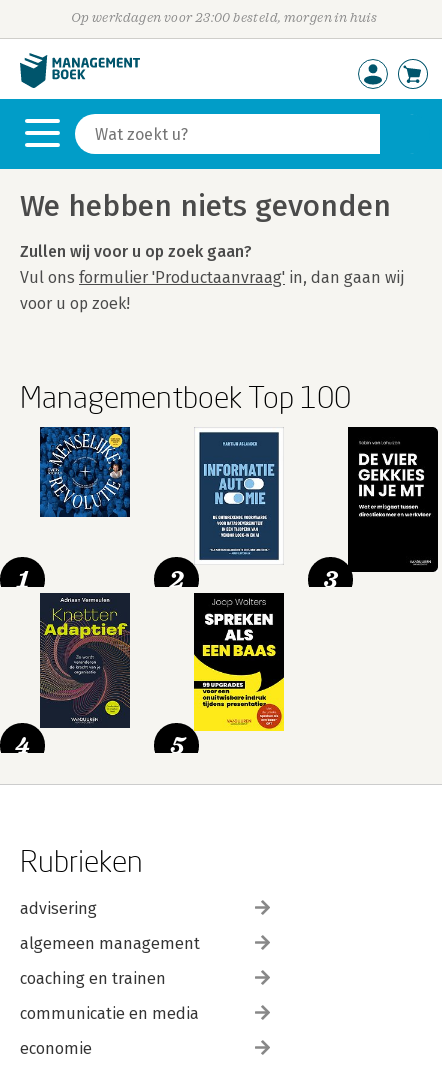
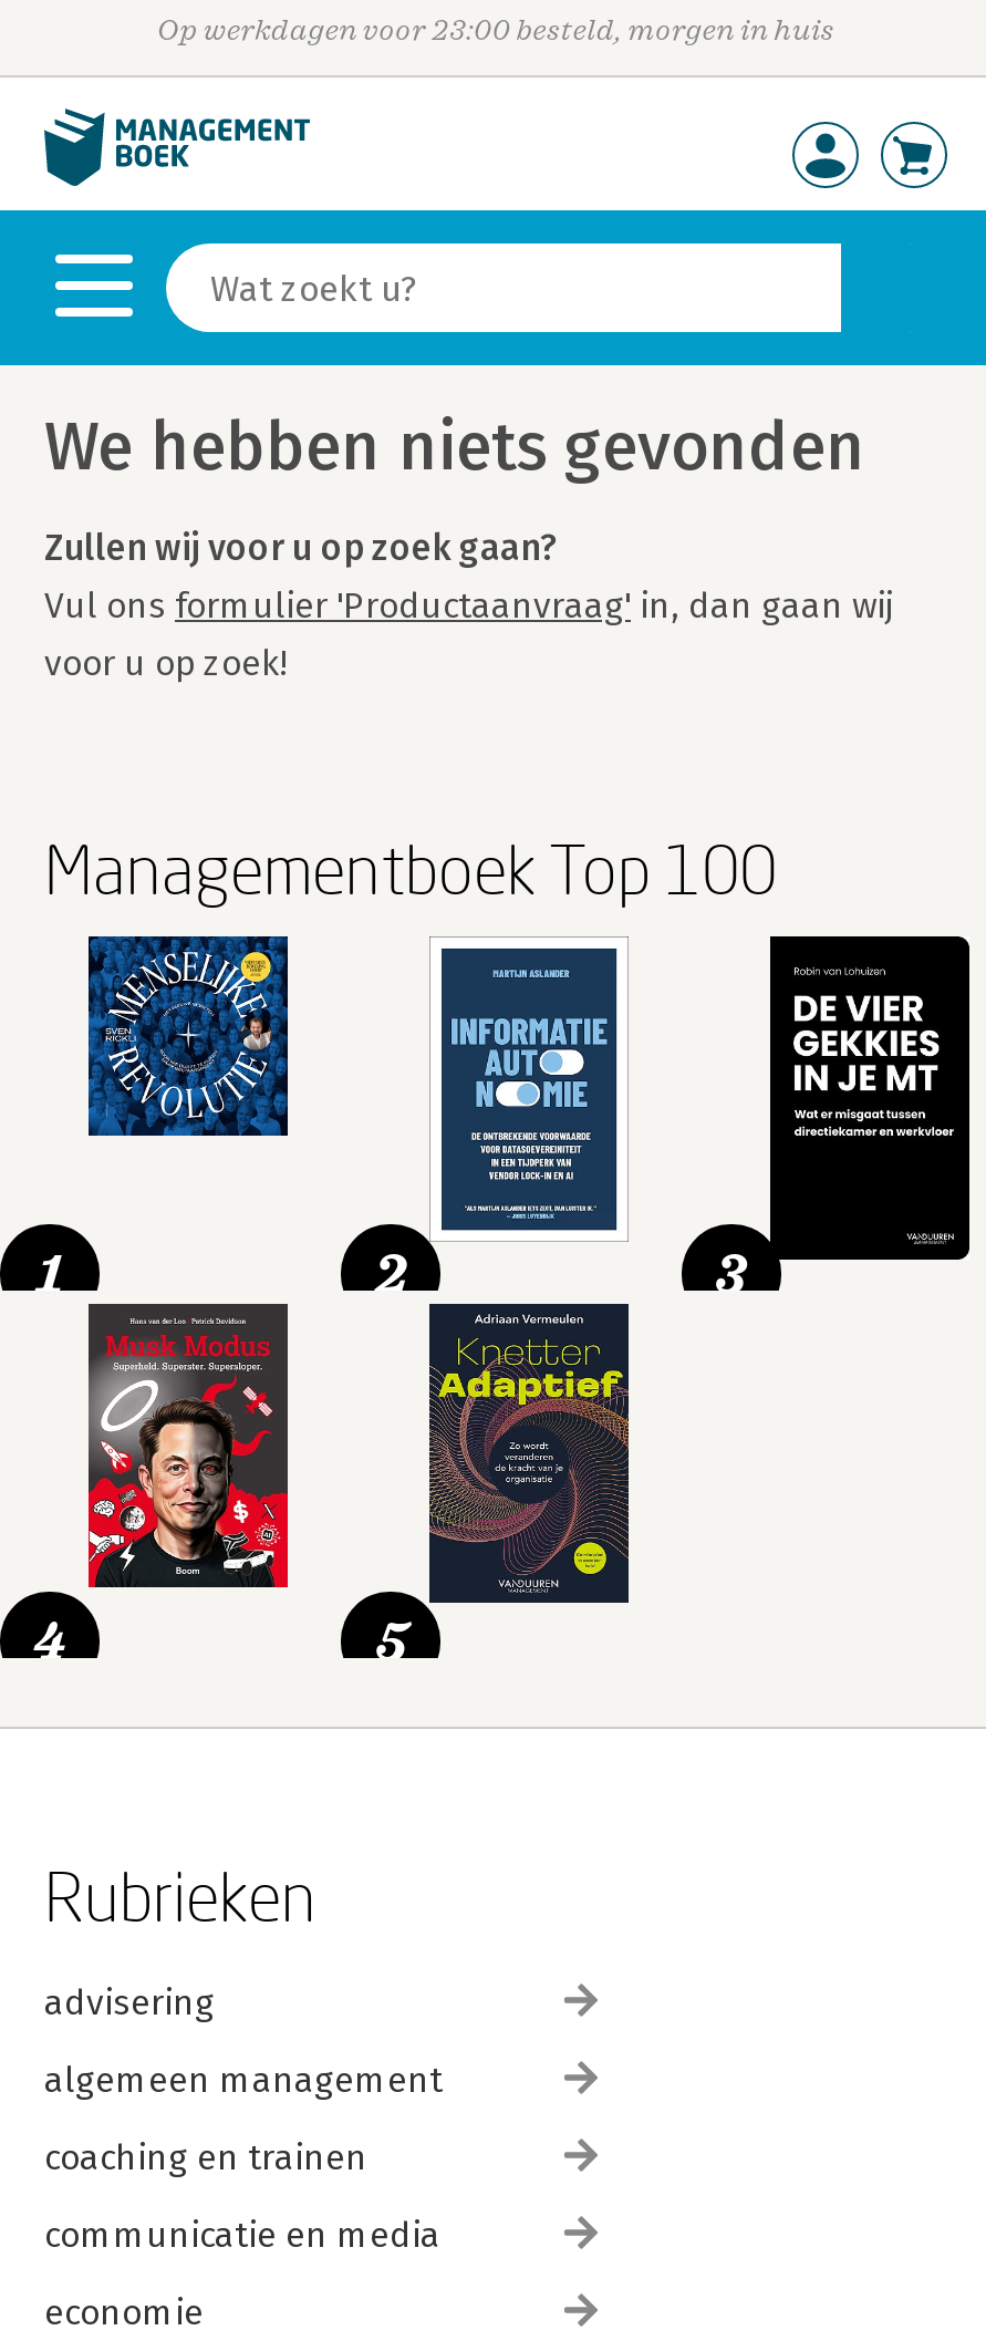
[39,595,131,729] [image] -> [86,1306,290,1603] [image]
[193,593,285,732] [image] -> [427,1304,631,1609] [image]

